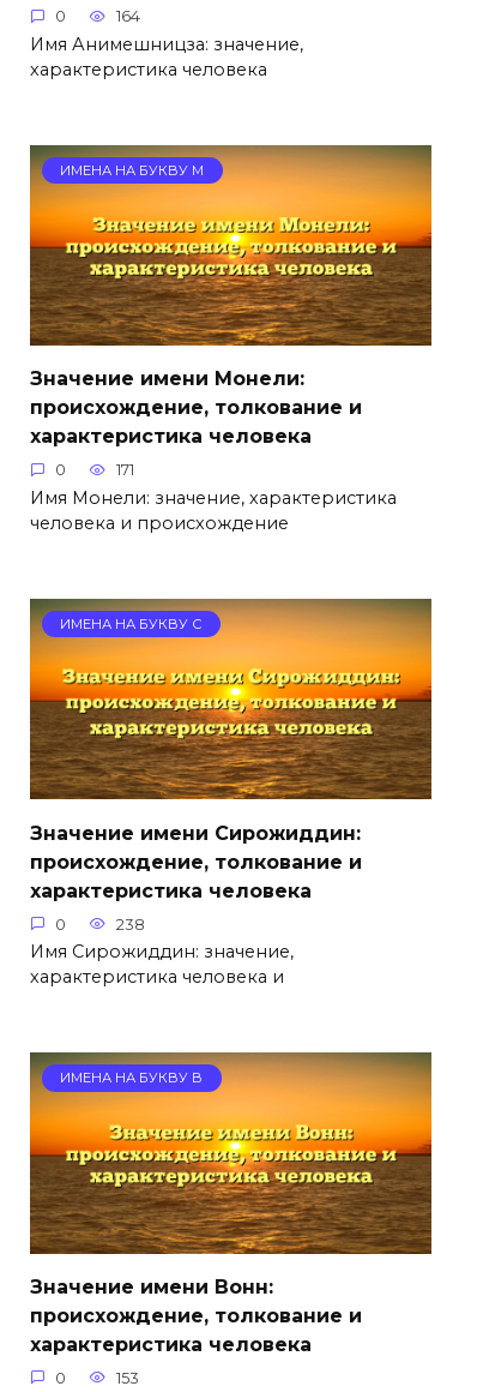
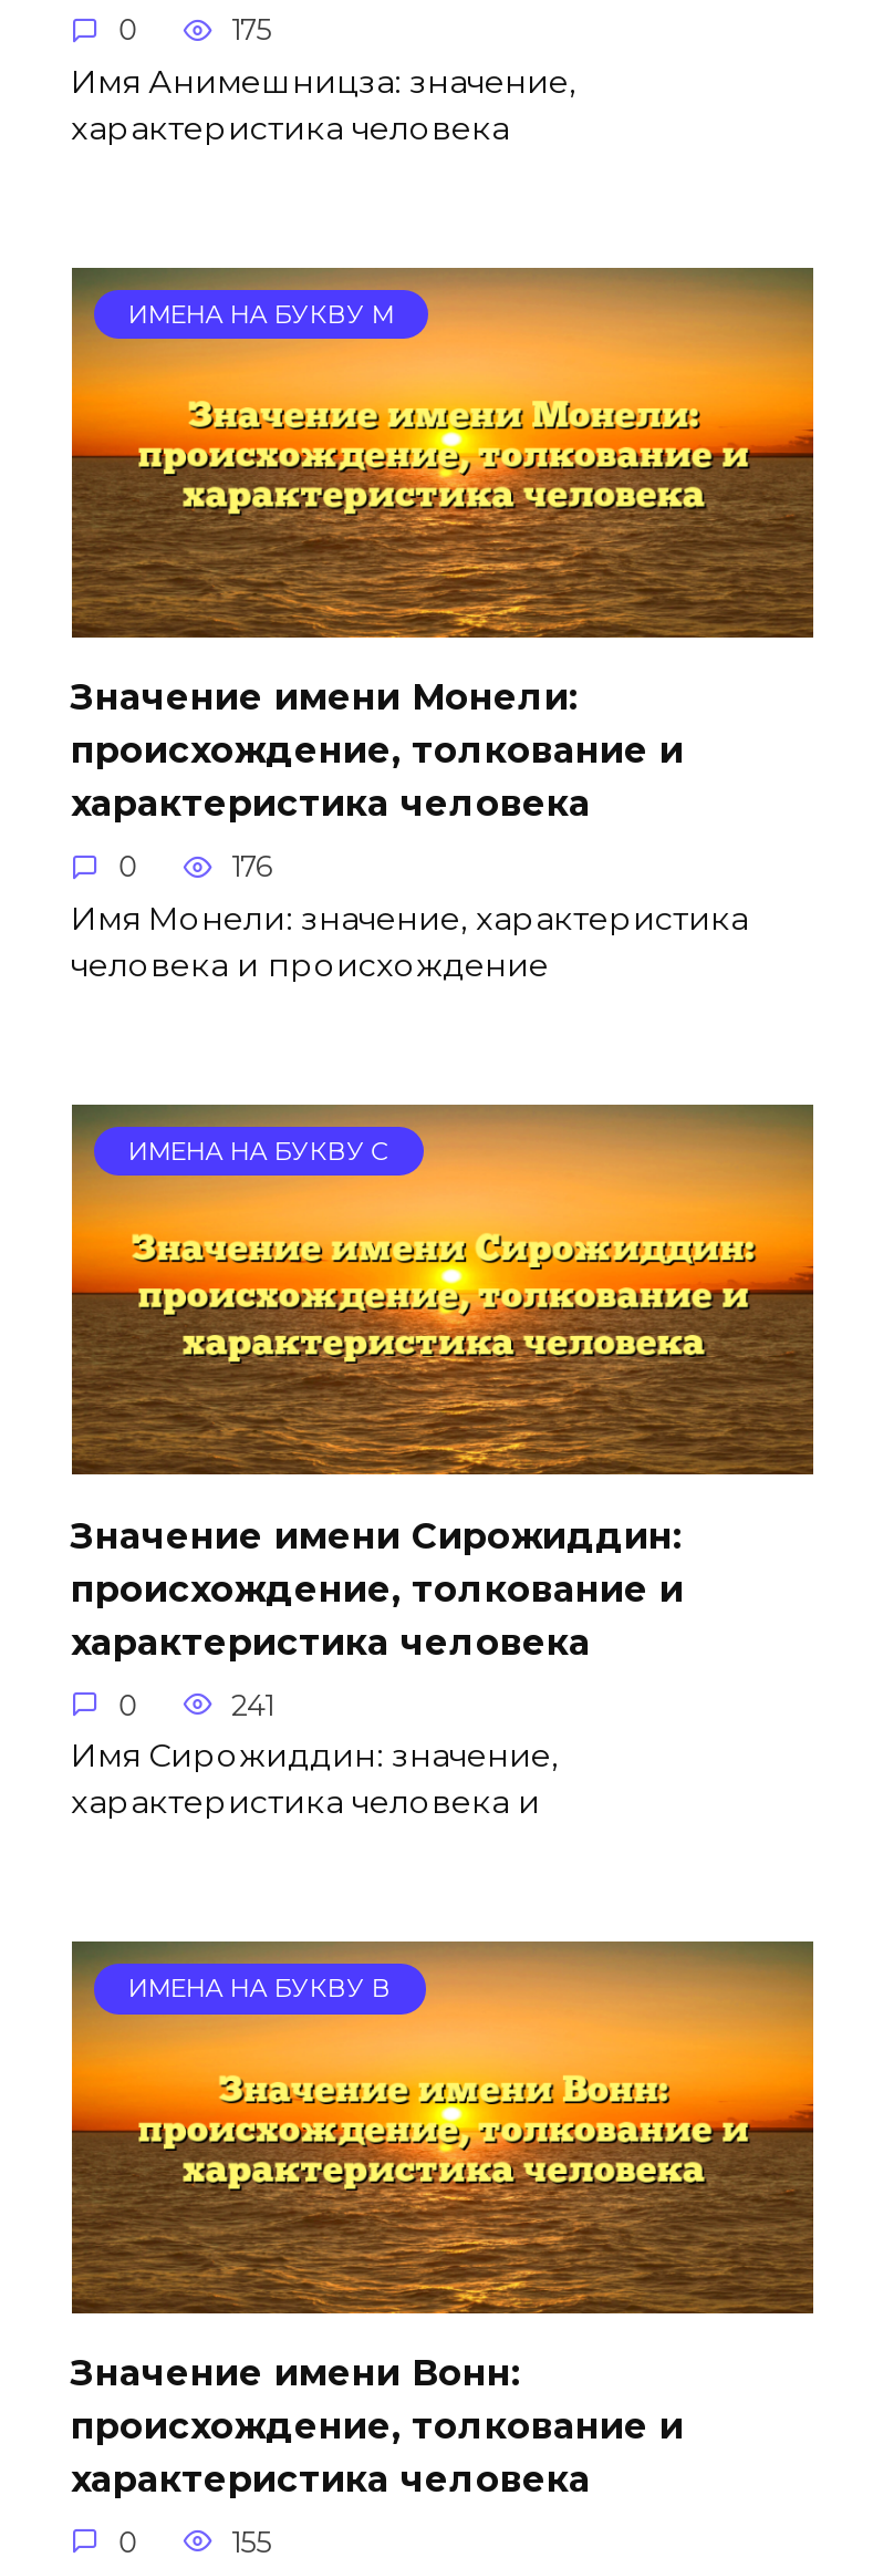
[116,7,140,25] 164 -> [231,14,271,47] 175
[116,461,134,479] 171 -> [231,851,273,884] 176
[116,915,145,933] 238 -> [231,1688,273,1722] 241
[116,1369,139,1387] 153 -> [231,2526,271,2559] 155

